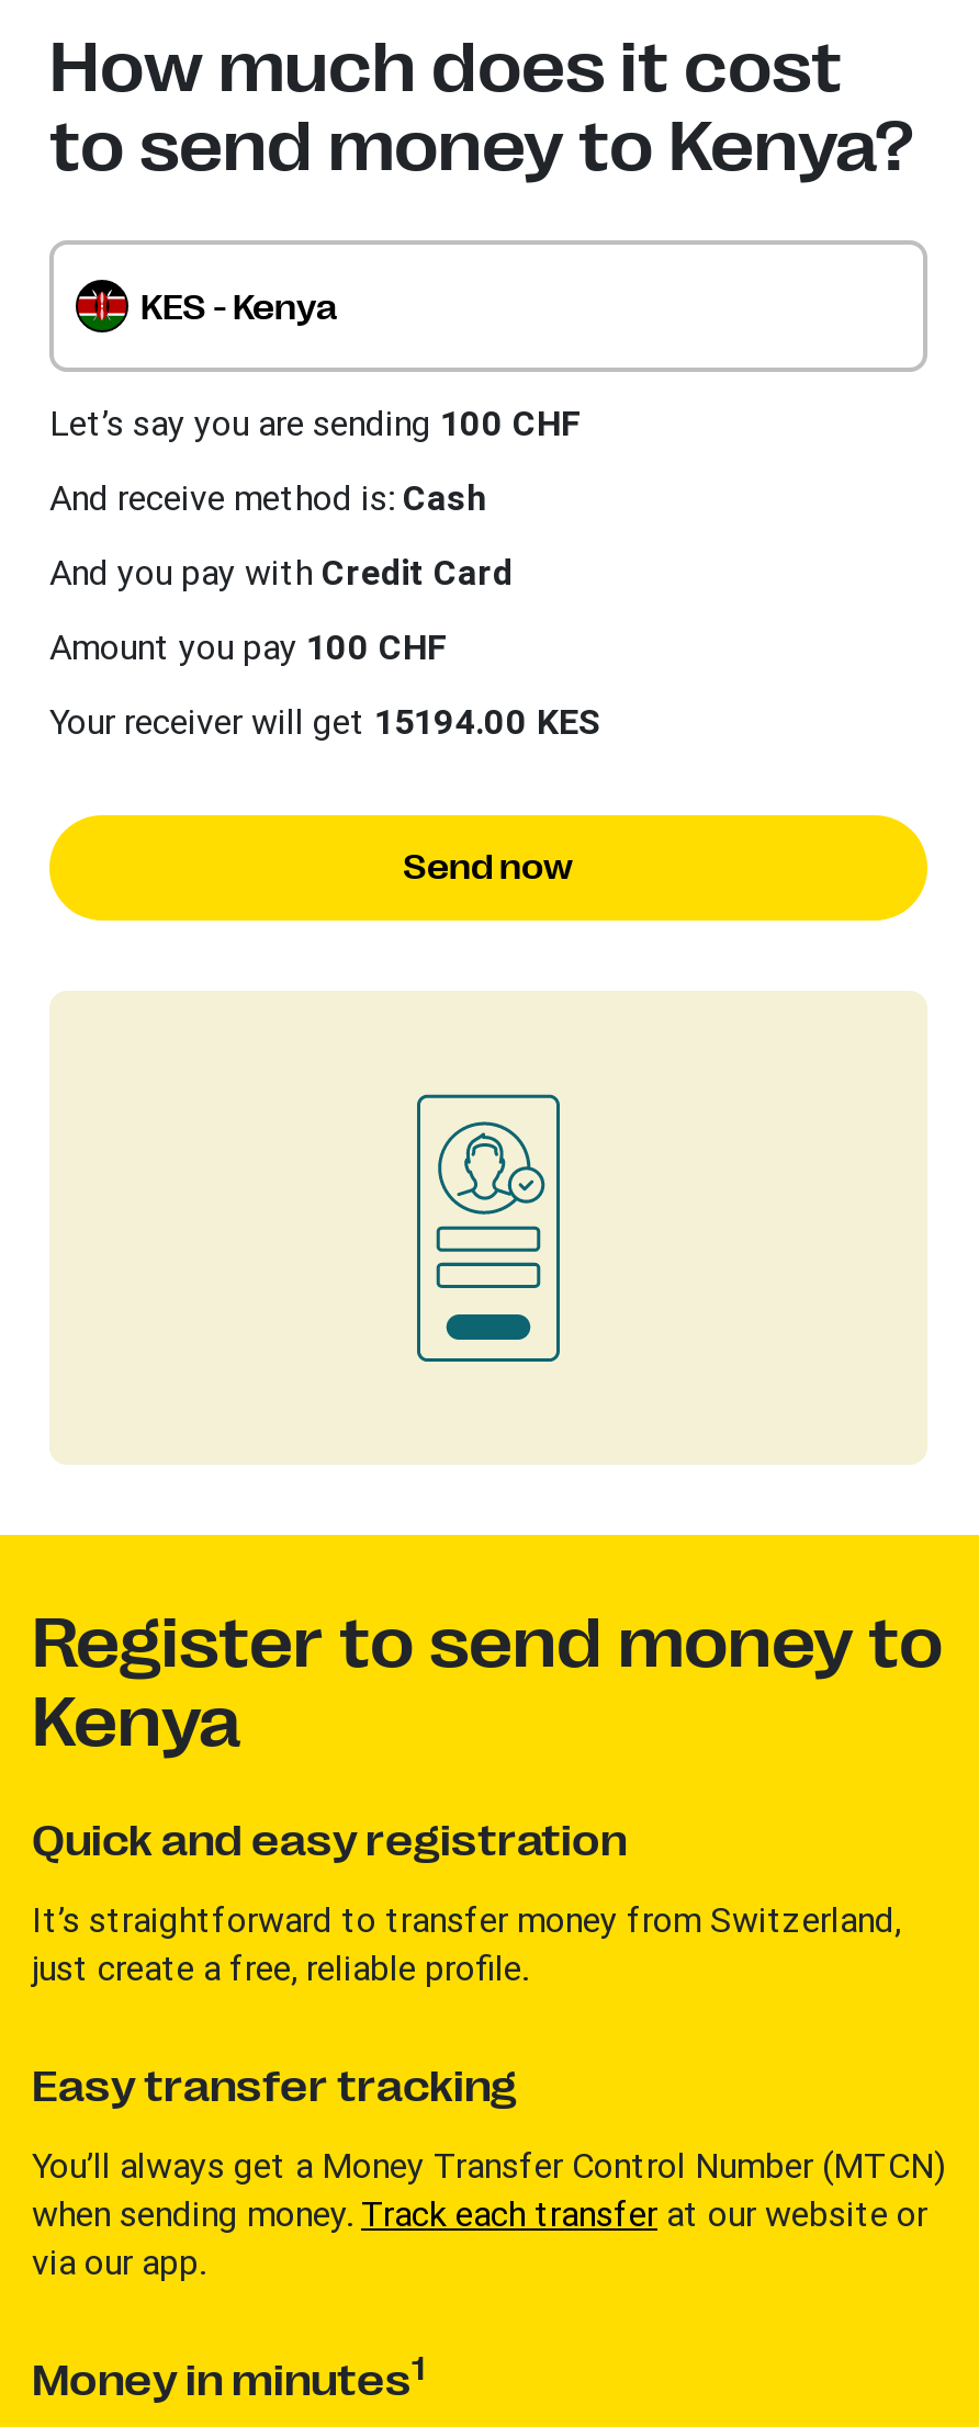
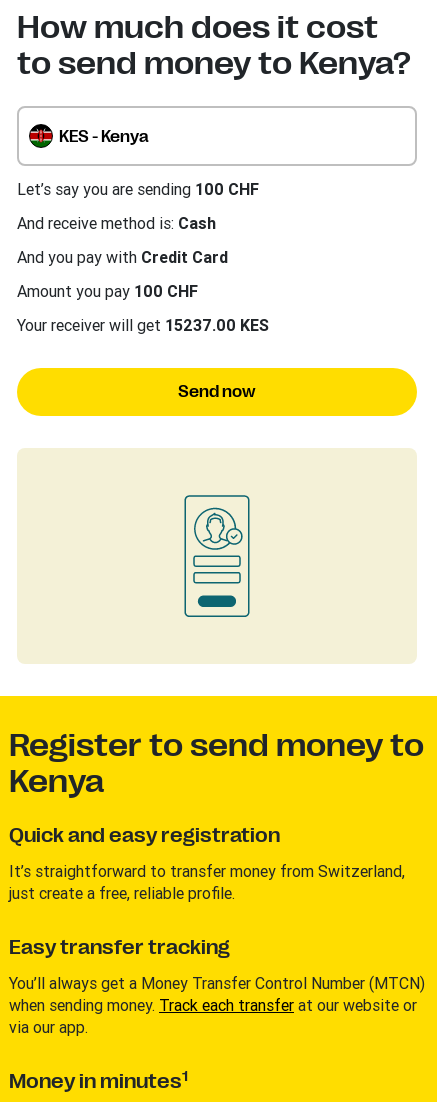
[49,698,600,742] Your receiver will get 15194.00 KES -> [17,314,269,334] Your receiver will get 15237.00 KES

